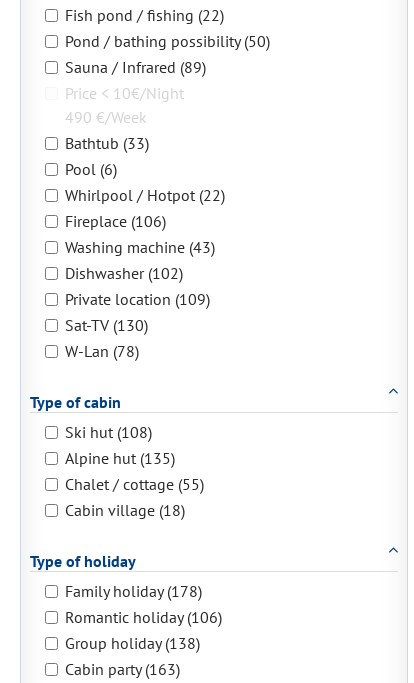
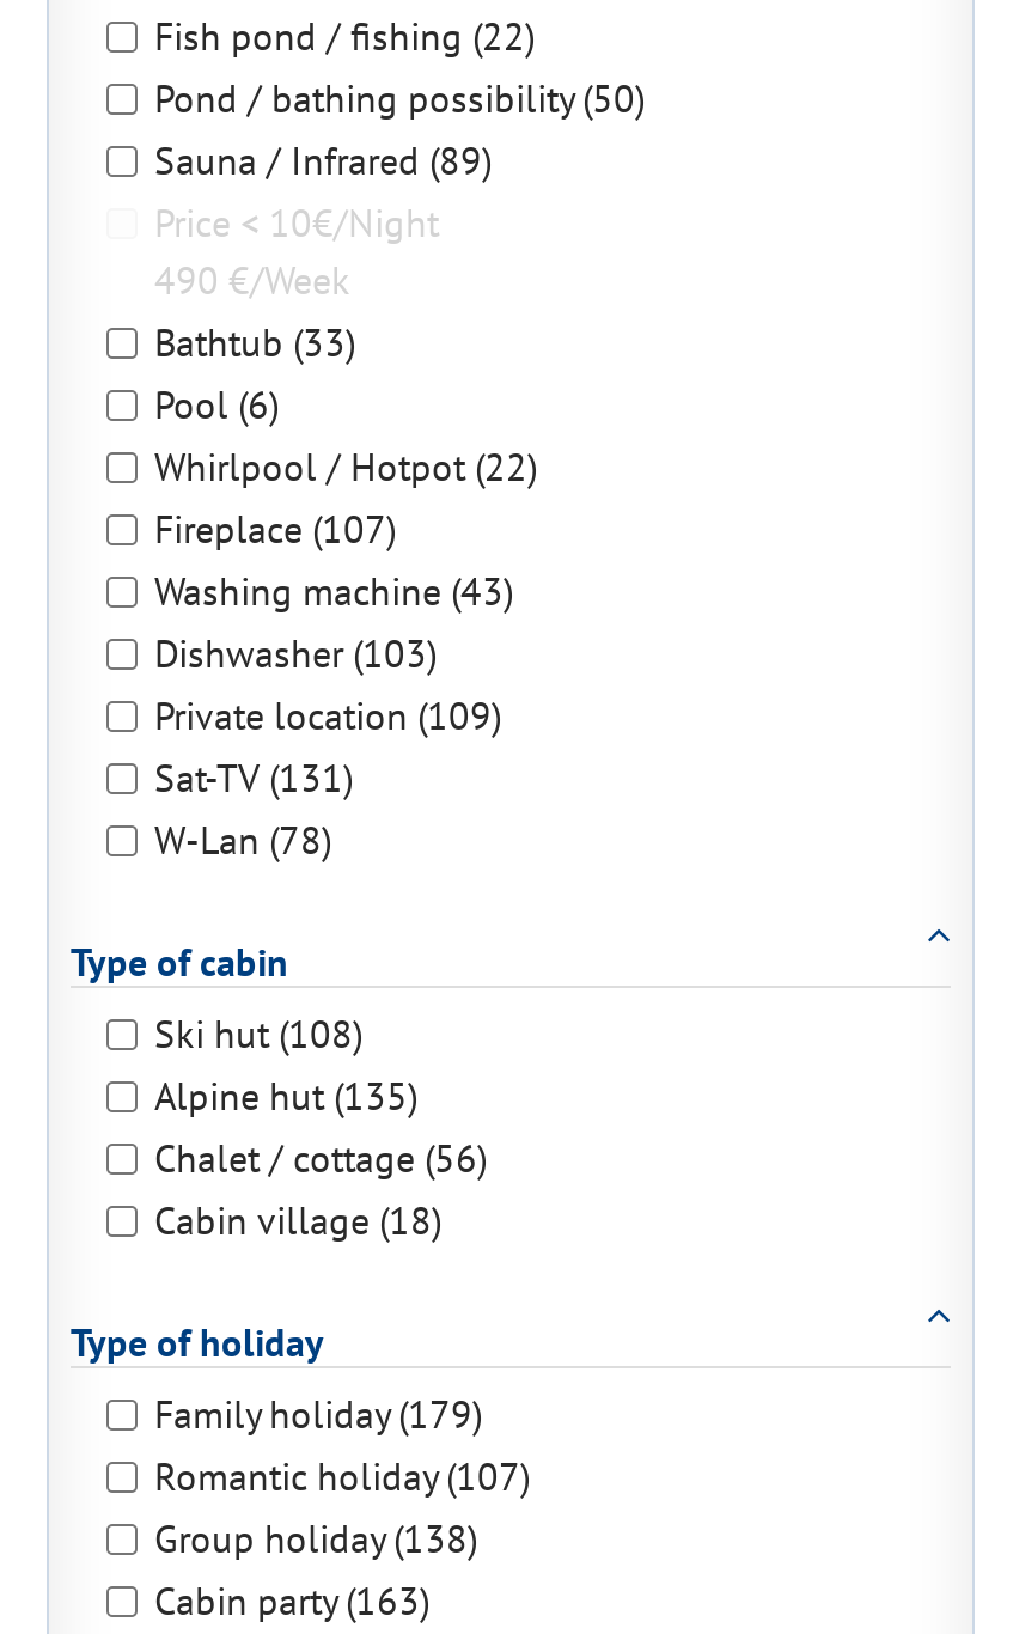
[65,211,166,231] Fireplace (106) -> [154,505,396,553] Fireplace (107)
[65,263,183,283] Dishwasher (102) -> [154,629,437,677] Dishwasher (103)
[65,315,148,335] Sat-TV (130) -> [154,754,353,801] Sat-TV (131)
[65,474,204,494] Chalet / cottage (55) -> [154,1134,487,1182] Chalet / cottage (56)
[65,581,202,601] Family holiday (178) -> [154,1390,482,1438] Family holiday (179)
[65,607,222,627] Romantic holiday (106) -> [154,1452,530,1500] Romantic holiday (107)

